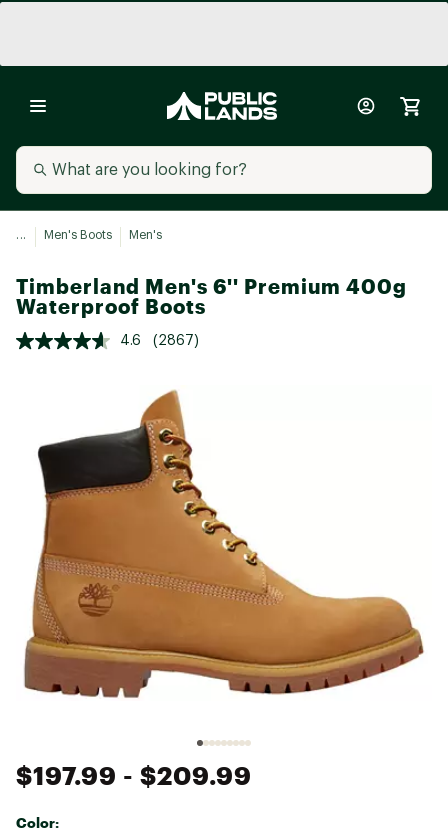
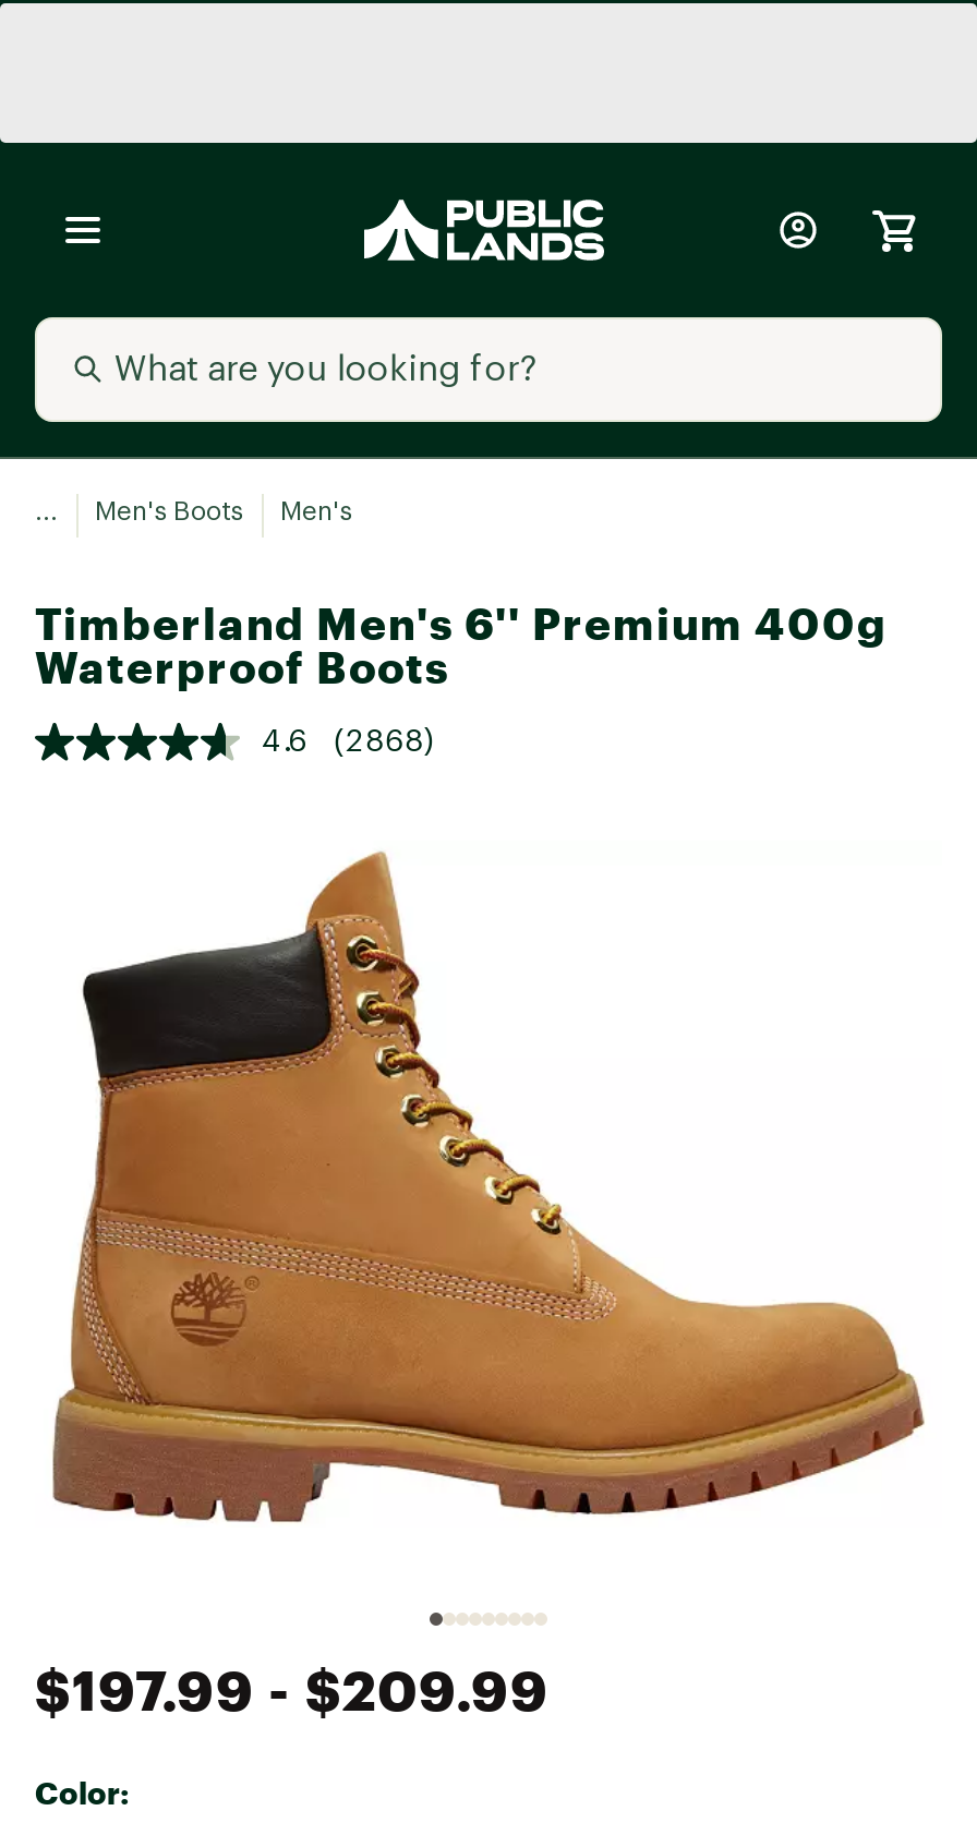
[120,334,199,348] 4.6 (2867) -> [262,727,435,757] 4.6 (2868)

